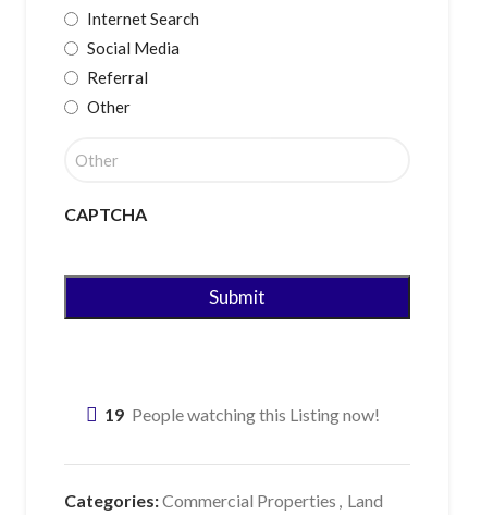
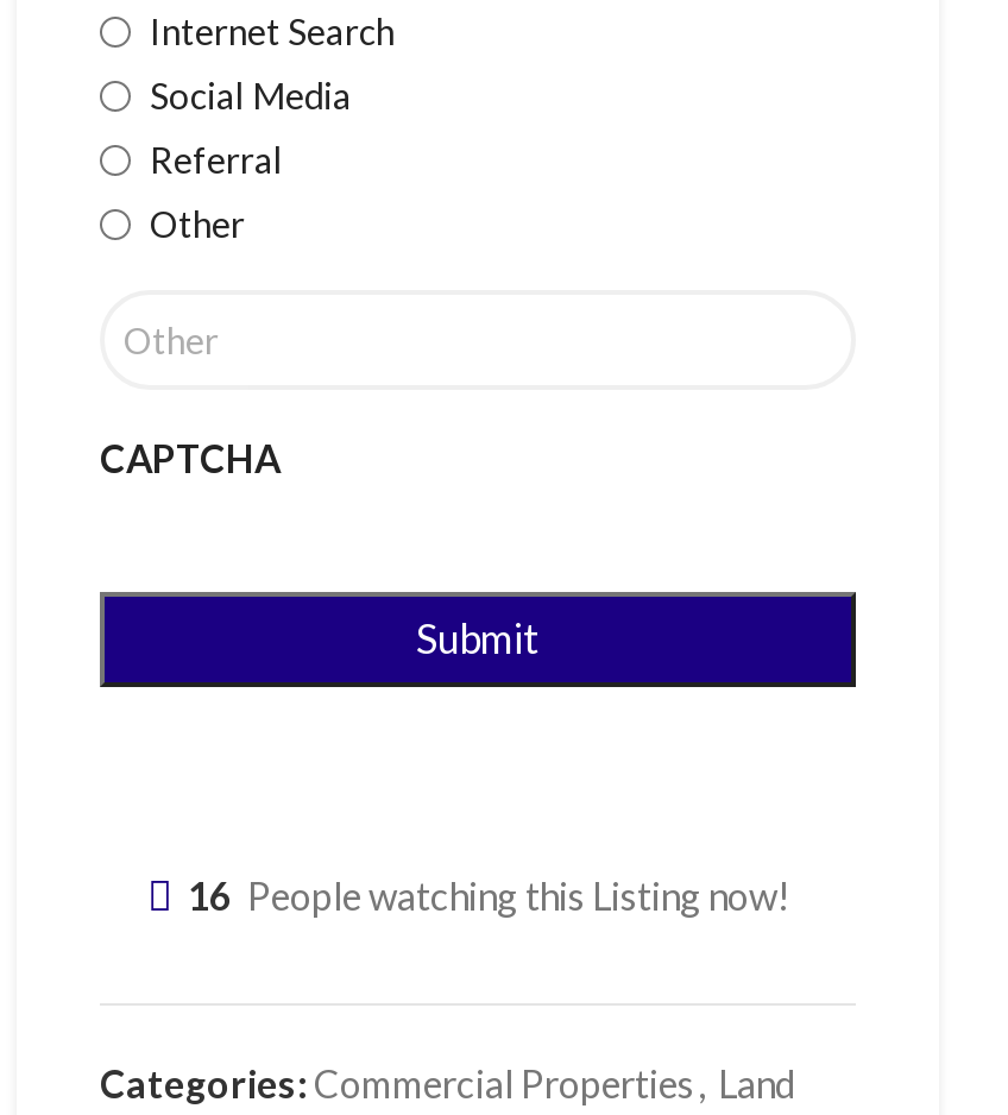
[104,404,380,425] 19 People watching this Listing now! -> [188,873,789,918] 16 People watching this Listing now!

